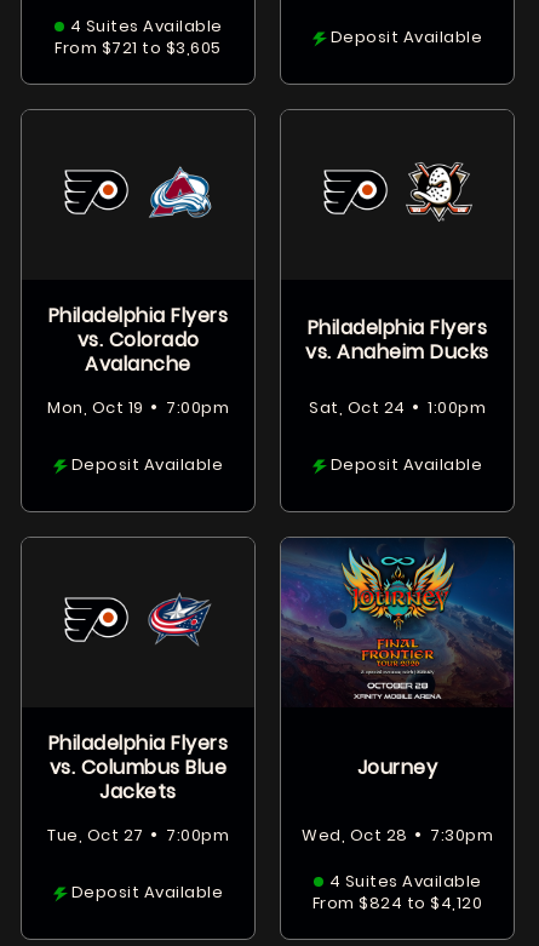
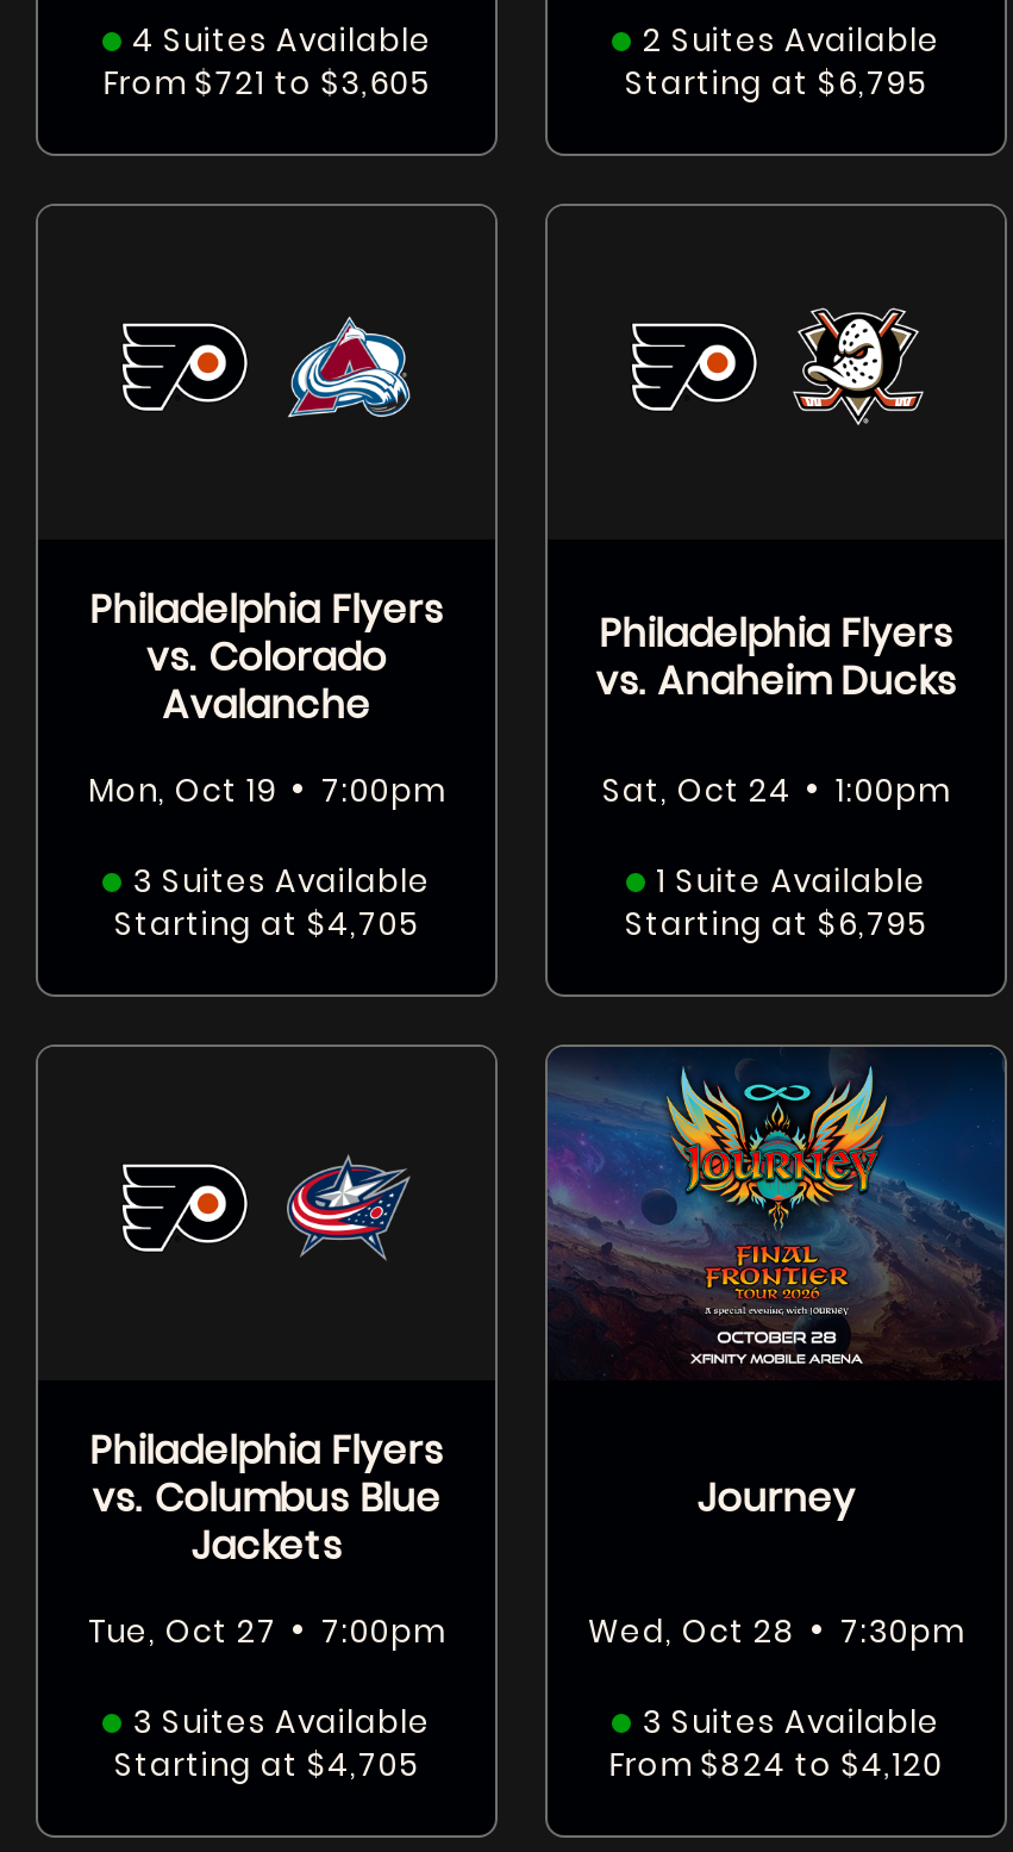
[330,25,482,48] Deposit Available -> [625,17,940,105] 2 Suites Available | Starting at $6,795
[71,453,223,476] Deposit Available -> [114,858,431,946] 3 Suites Available | Starting at $4,705
[330,453,482,476] Deposit Available -> [625,858,927,946] 1 Suite Available | Starting at $6,795
[329,869,481,892] 4 Suites Available -> [643,1698,940,1744] 3 Suites Available
[71,881,223,904] Deposit Available -> [114,1698,431,1786] 3 Suites Available | Starting at $4,705

